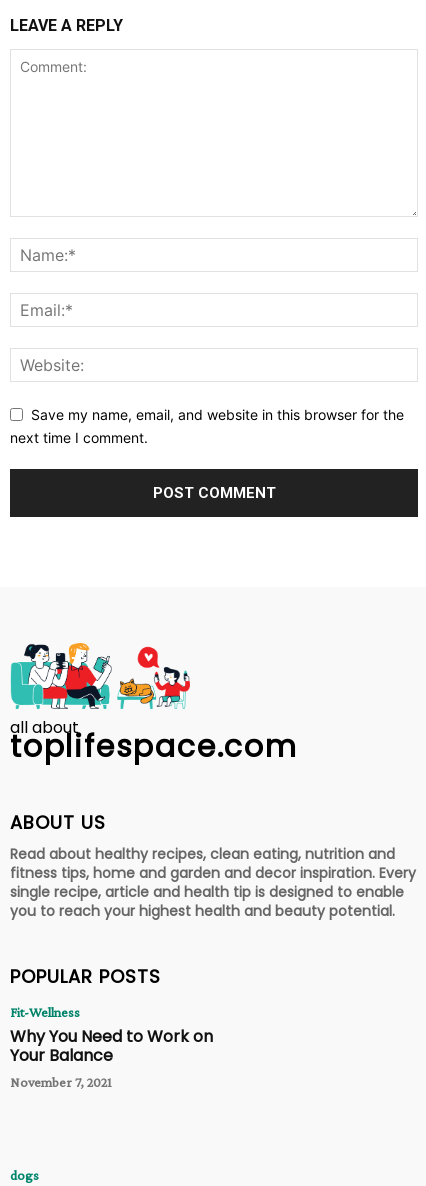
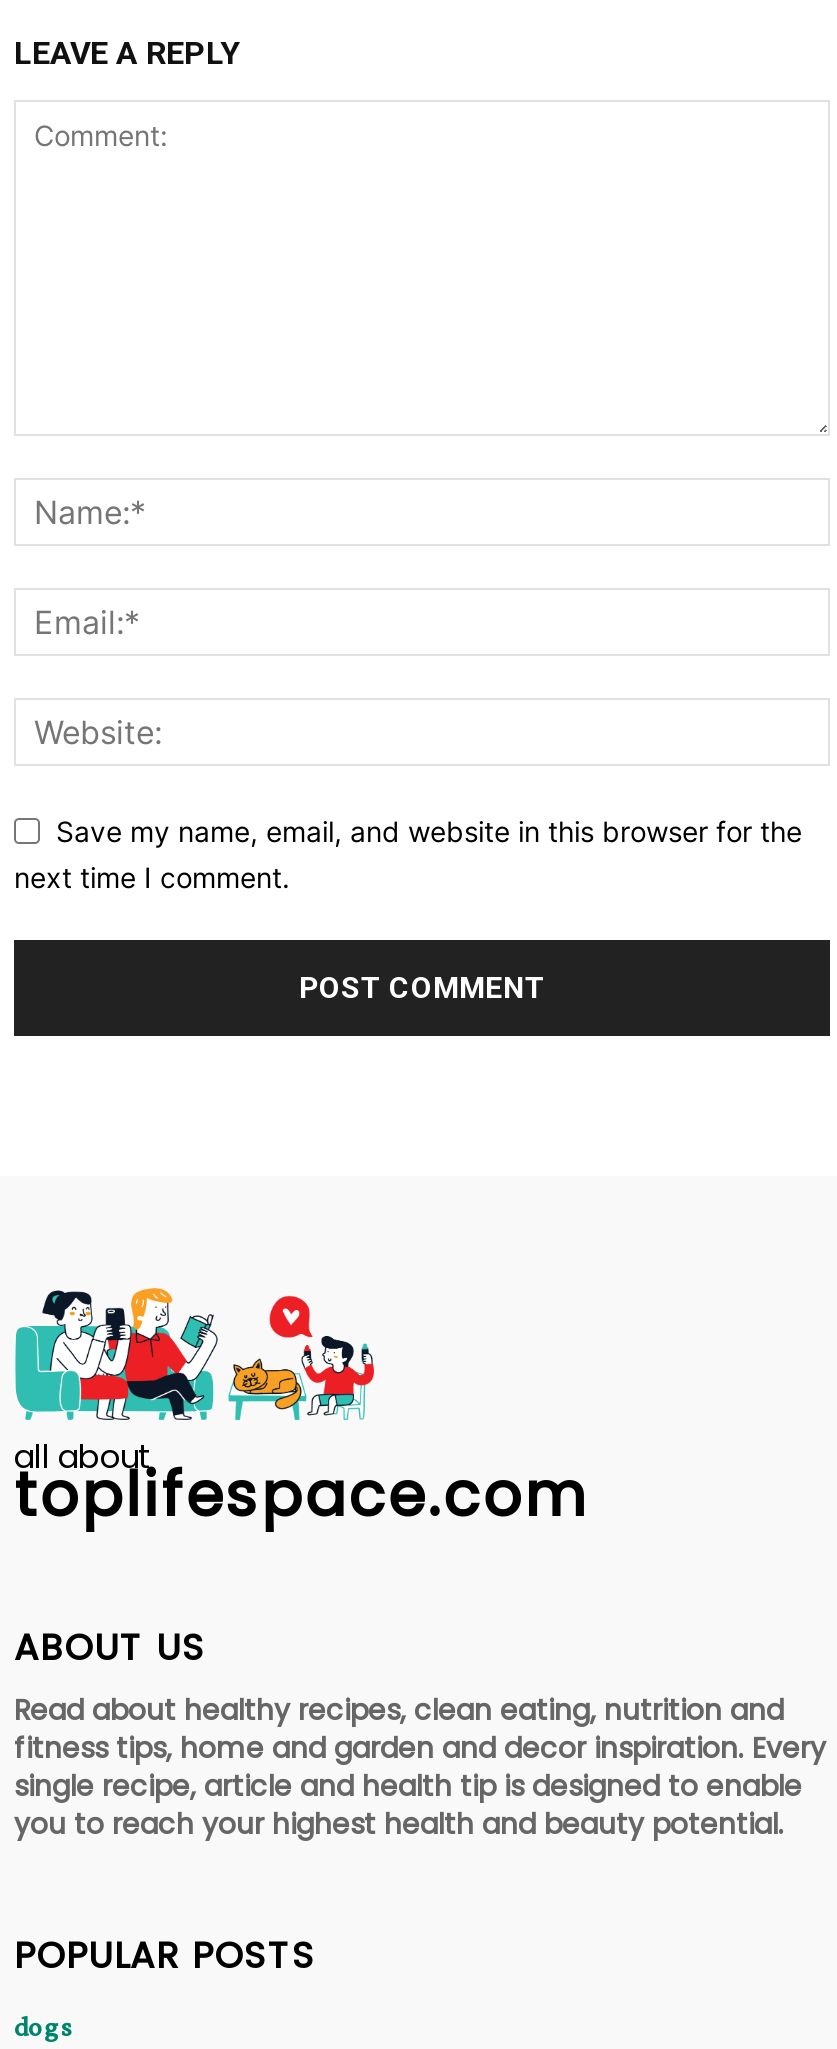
[10,1004,213,1090] Fit-Wellness | Why You Need to Work on | Your Balance | November 7, 2021 -> none

